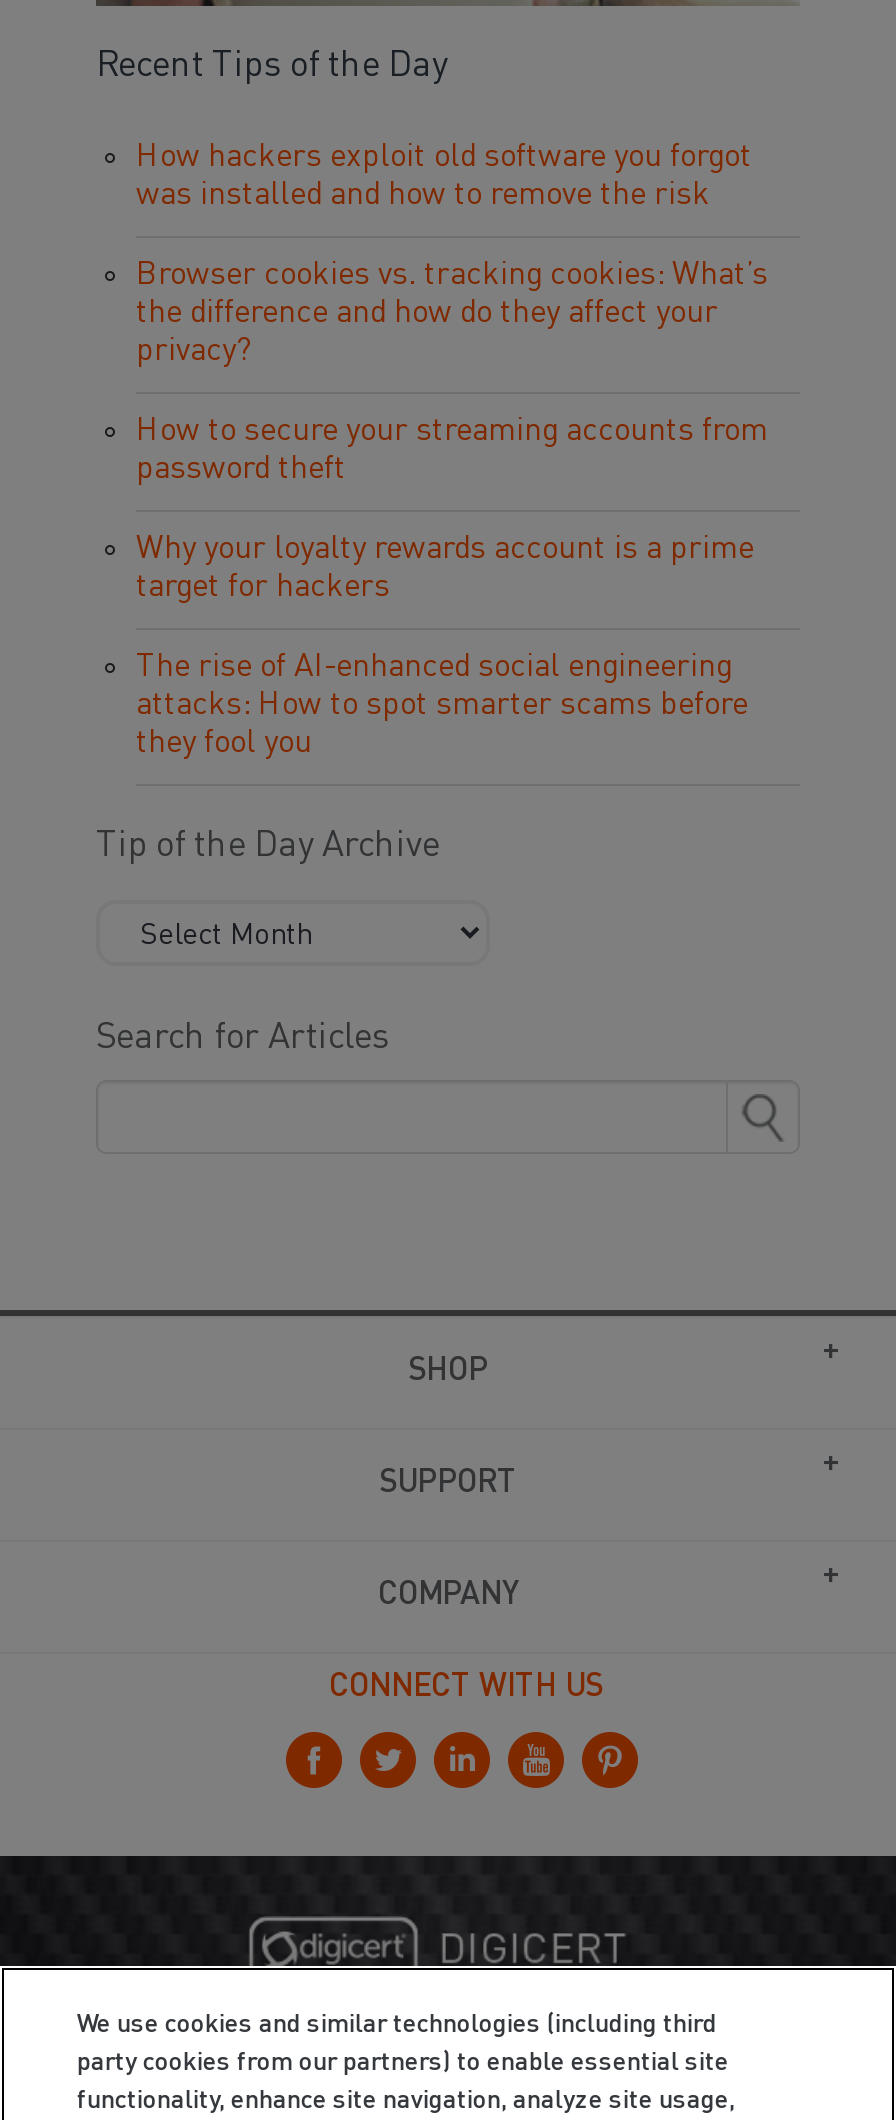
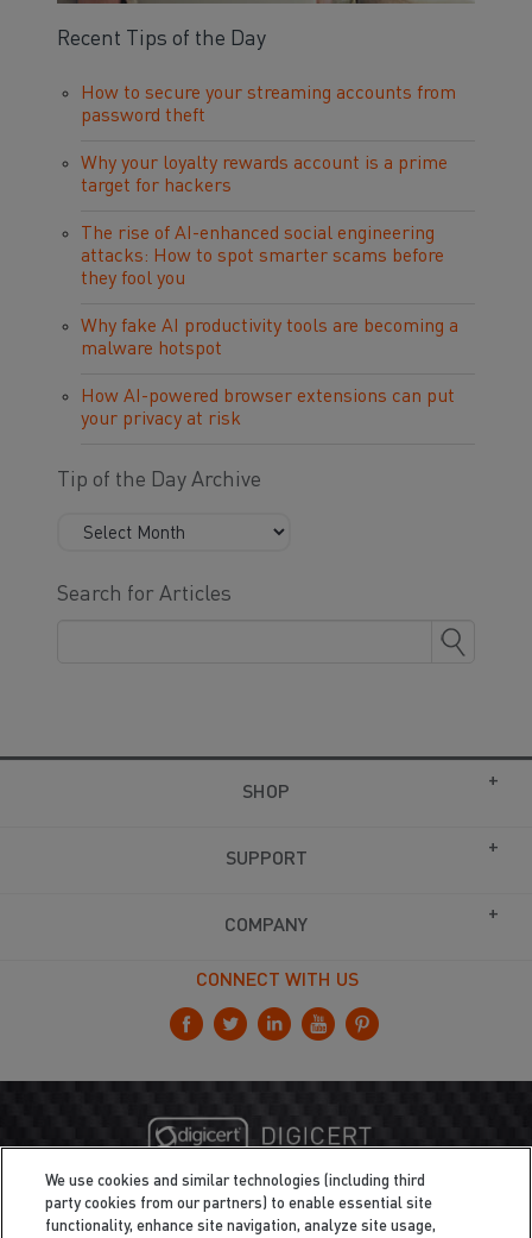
[136,142,768,368] How hackers exploit old software you forgot | was installed and how to remove the risk | Browser cookies vs. tracking cookies: What’s | the difference and how do they affect your | privacy? -> none
moved [136,416,768,760] -> [81,84,456,289]: How to secure your streaming accounts from | password theft | Why your loyalty rewards account is a prime | target for hackers | The rise of AI-enhanced social engineering | attacks: How to spot smarter scams before | they fool you
none -> [81,318,458,429] Why fake AI productivity tools are becoming a | malware hotspot | How AI-powered browser extensions can put | your privacy at risk

